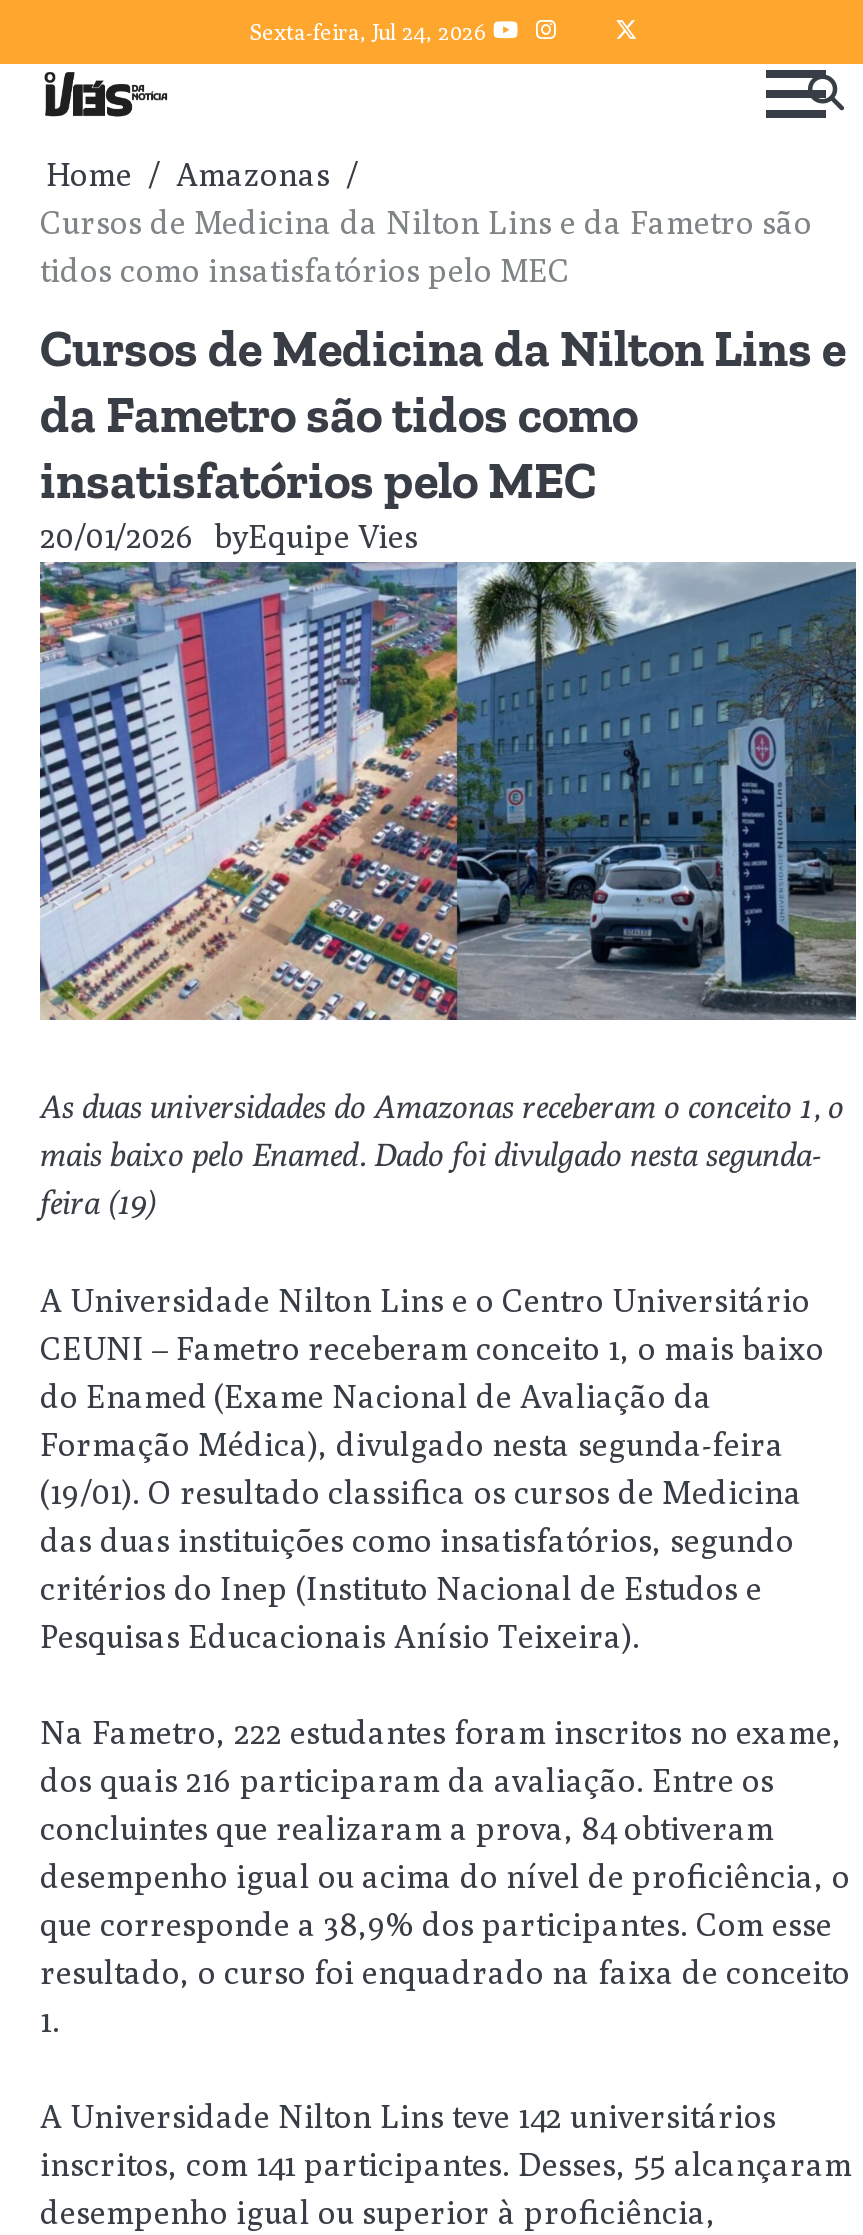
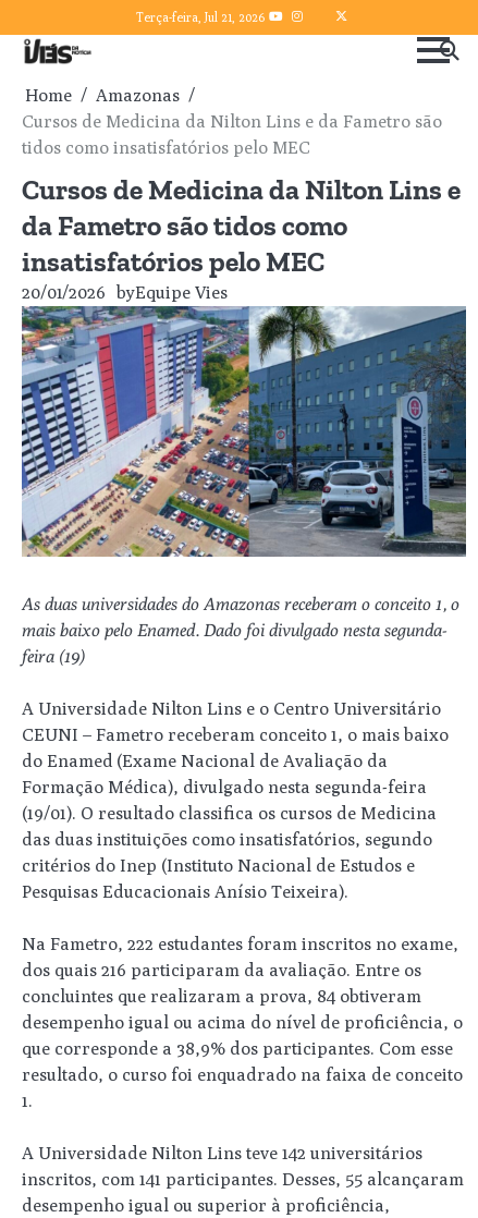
[250,17,486,45] Sexta-feira, Jul 24, 2026 -> [136,9,265,25] Terça-feira, Jul 21, 2026

